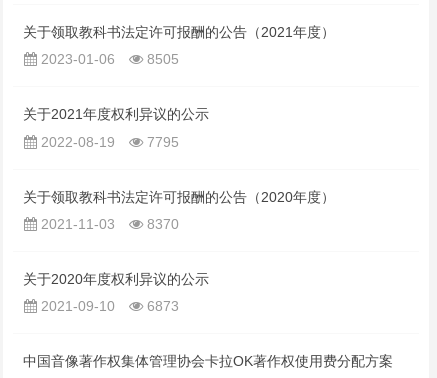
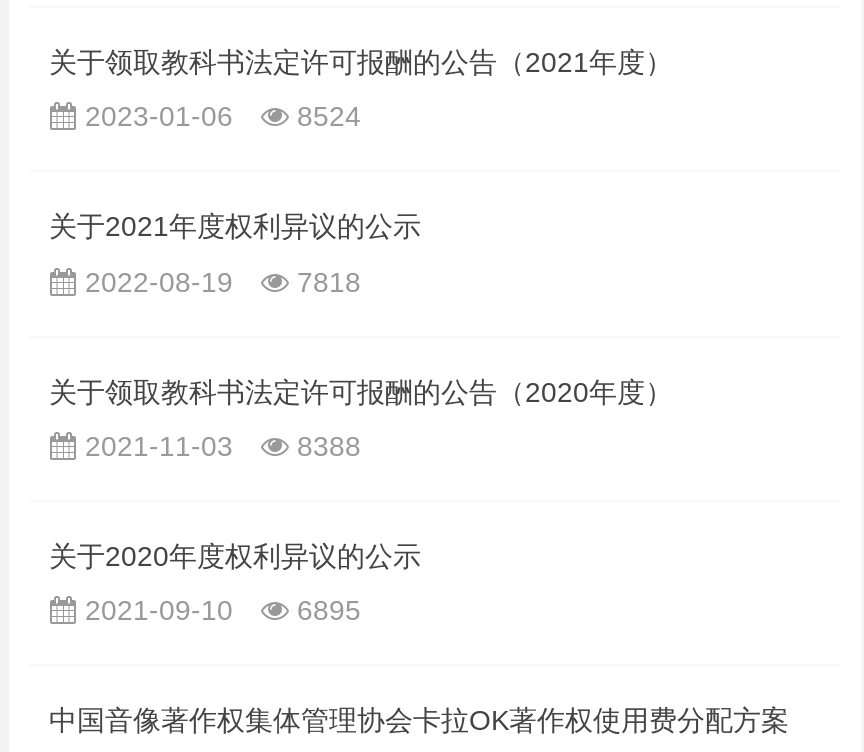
[37,51,179,67] 2023-01-06 8505 -> [77,101,361,133] 2023-01-06 8524
[37,134,179,150] 2022-08-19 7795 -> [77,265,361,297] 2022-08-19 7818
[37,216,179,232] 2021-11-03 8370 -> [77,430,361,462] 2021-11-03 8388
[37,298,179,314] 2021-09-10 6873 -> [77,595,361,627] 2021-09-10 6895

